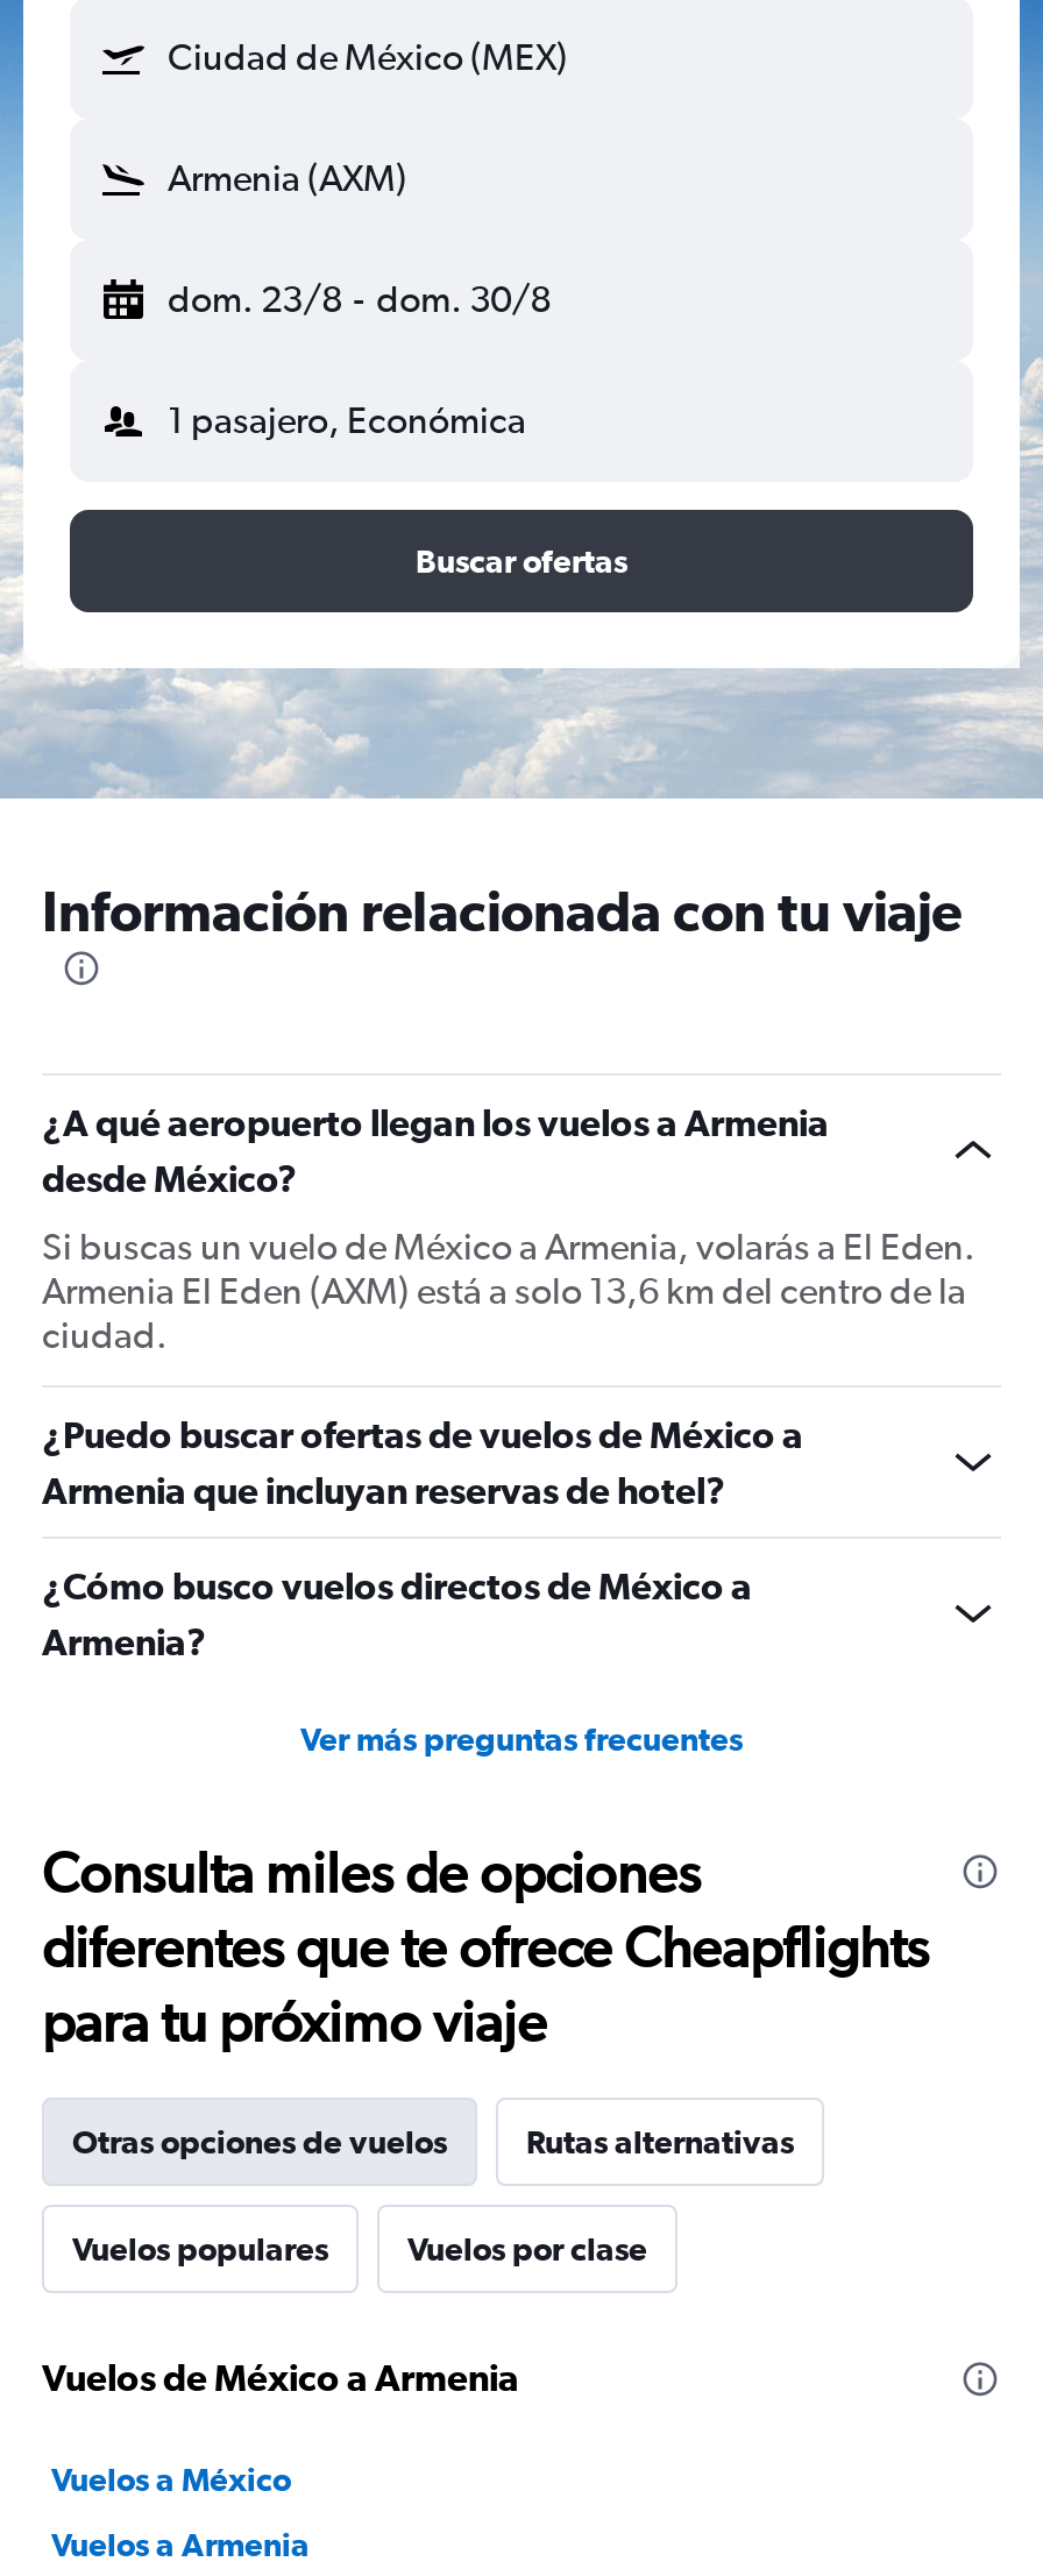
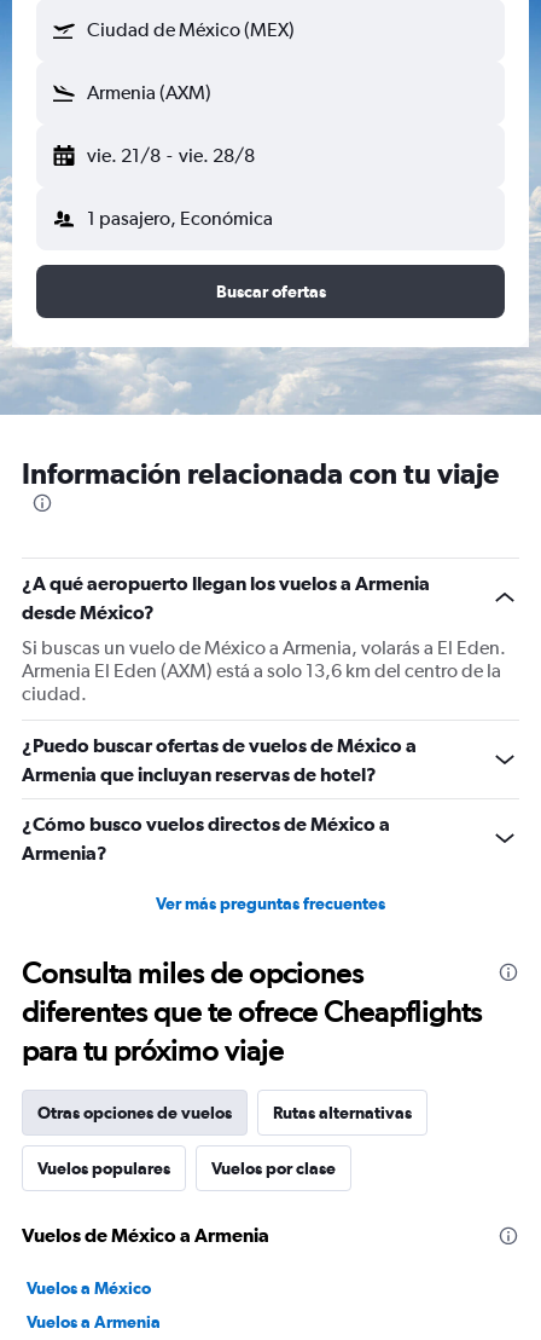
[168,277,551,321] dom. 23/8 - dom. 30/8 -> [87,144,254,167] vie. 21/8 - vie. 28/8

